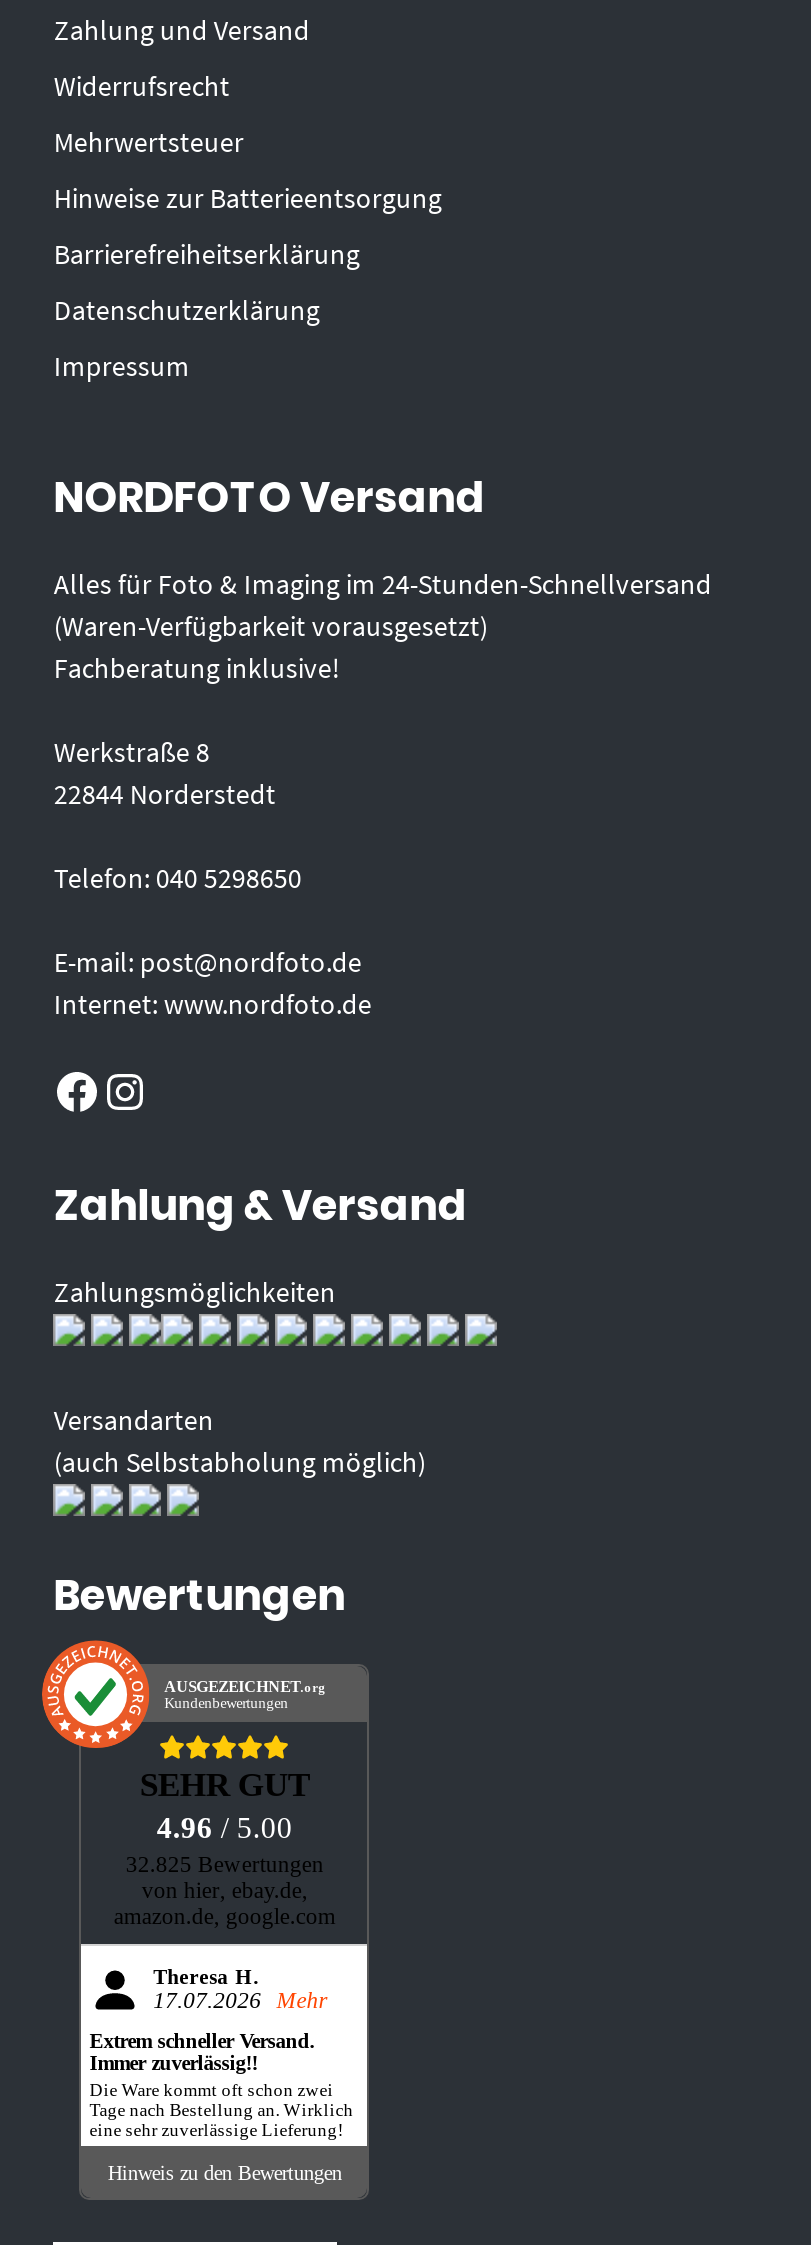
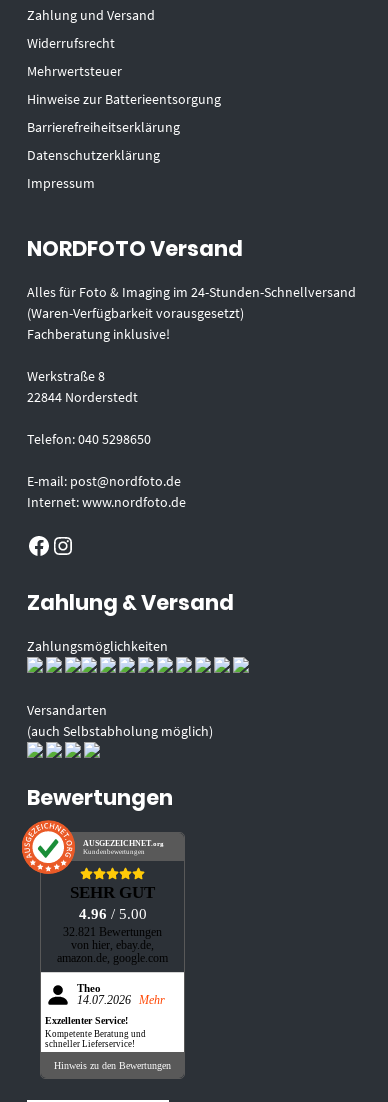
[126,1853,324,1879] 32.825 Bewertungen -> [63,926,162,939] 32.821 Bewertungen
[153,1965,329,2013] Theresa H. | 17.07.2026 Mehr -> [77,983,165,1007] Theo | 14.07.2026 Mehr
[90,2031,354,2139] Extrem schneller Versand. | Immer zuverlässig!! | Die Ware kommt oft schon zwei | Tage nach Bestellung an. Wirklich | eine sehr zuverlässige Lieferung! -> [45,1015,146,1048] Exzellenter Service! | Kompetente Beratung und | schneller Lieferservice!

